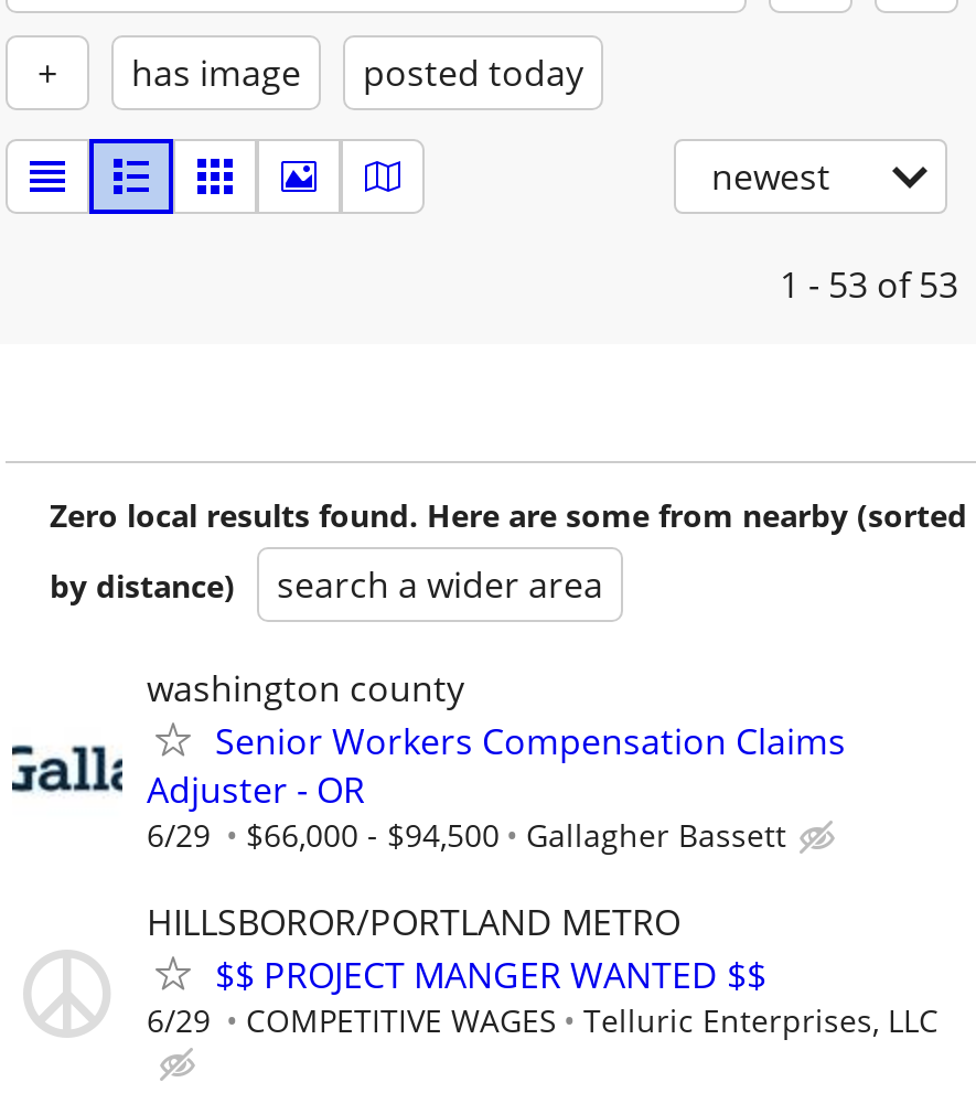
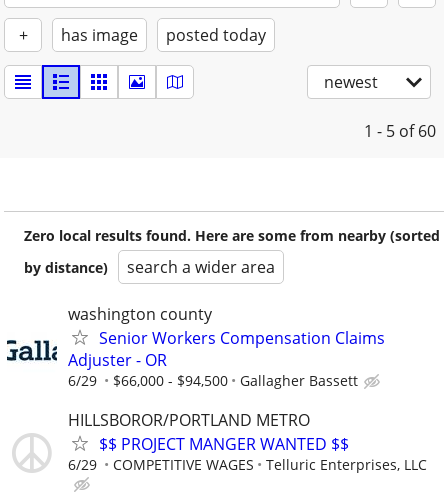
[780,260,958,309] 1 - 53 of 53 -> [364,120,436,142] 1 - 5 of 60

